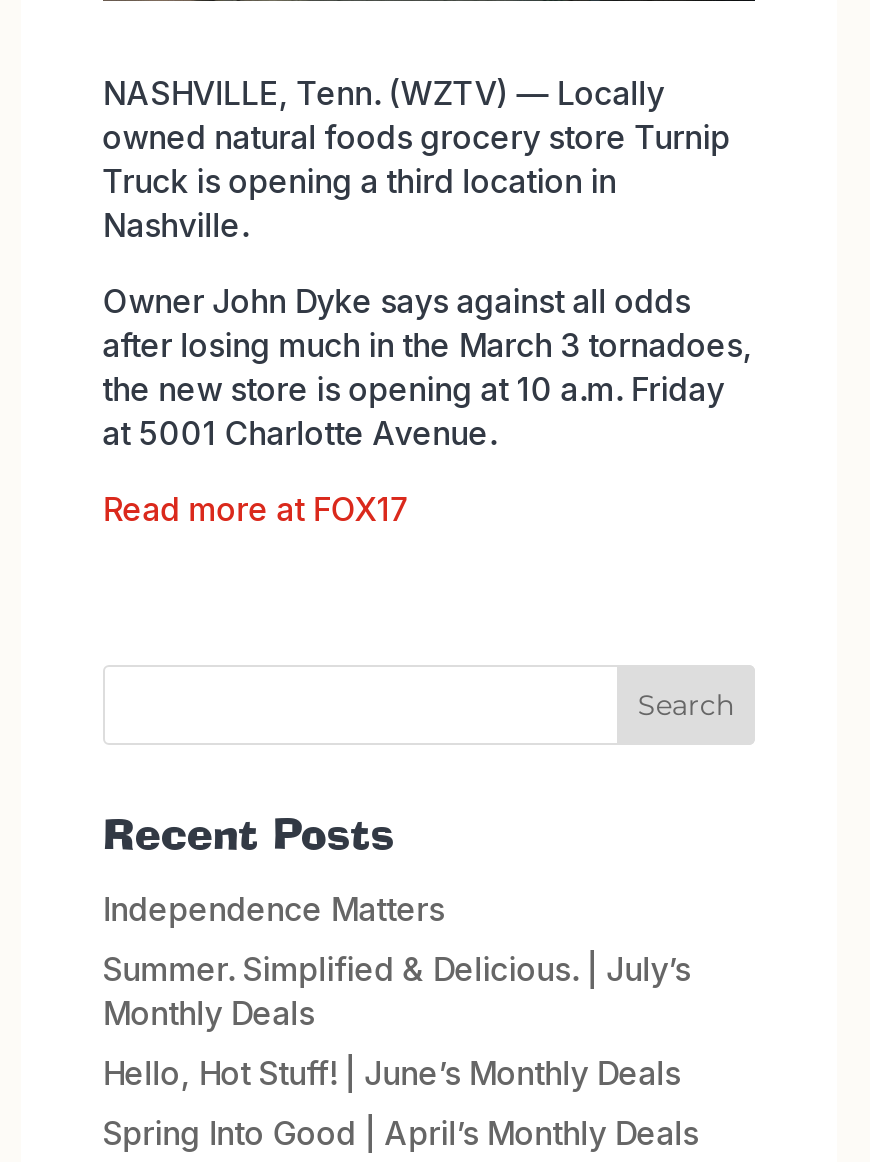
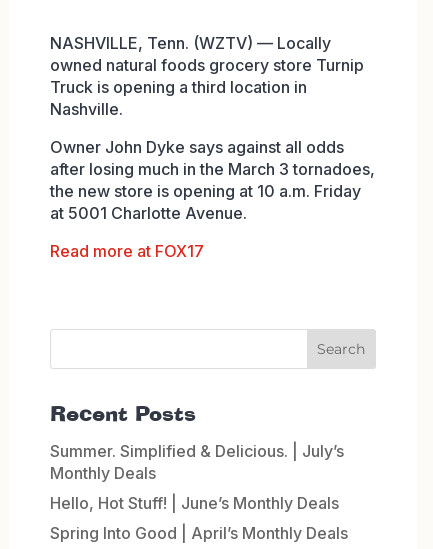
[103,889,445,929] Independence Matters -> none

